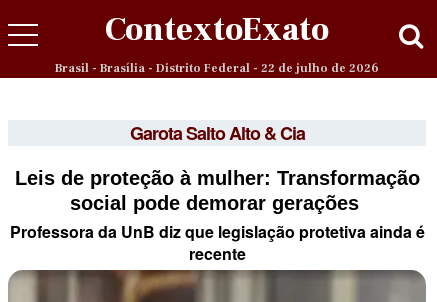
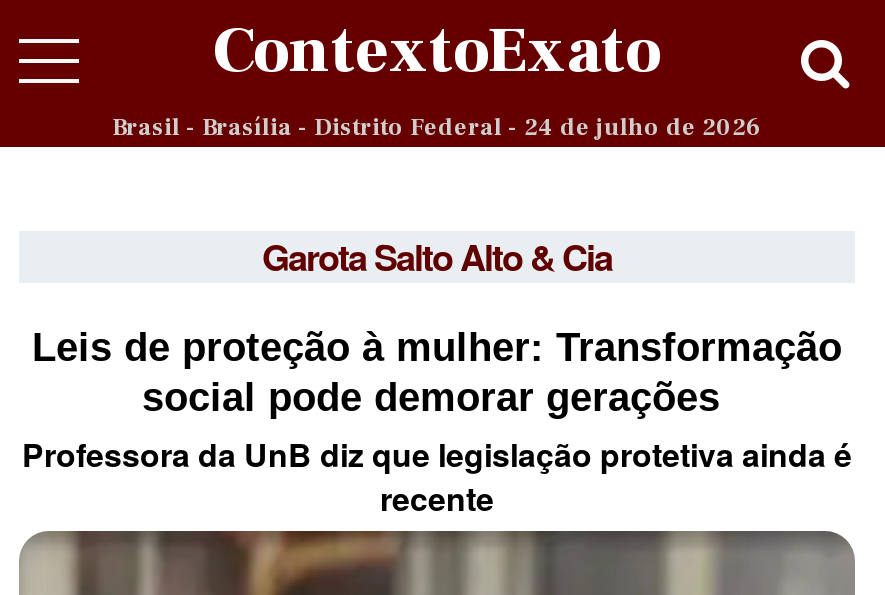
[55,61,379,76] Brasil - Brasília - Distrito Federal - 22 de julho de 2026 -> [112,113,762,143] Brasil - Brasília - Distrito Federal - 24 de julho de 2026

